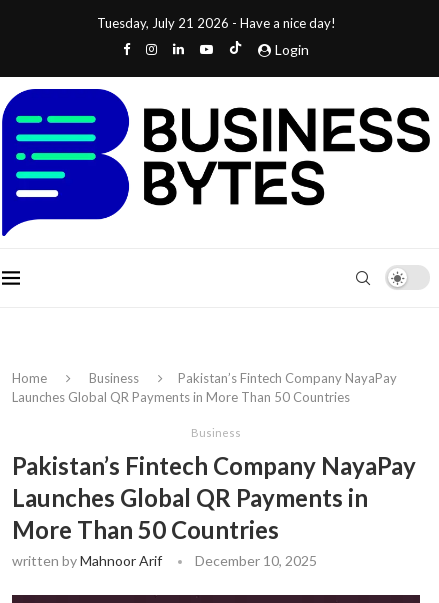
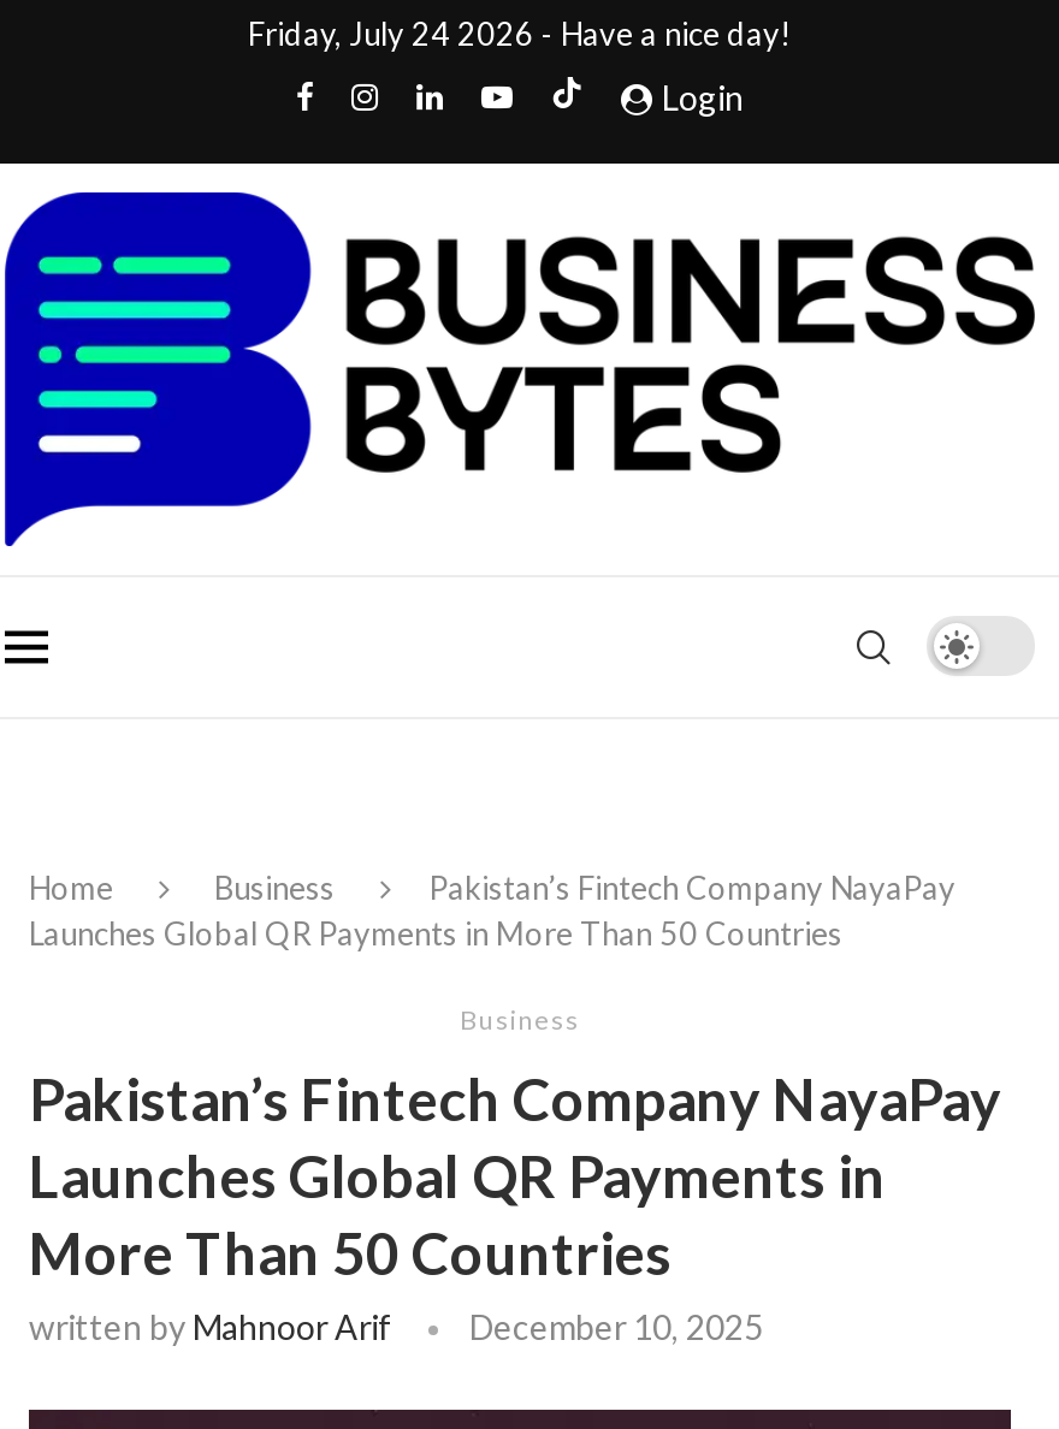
[96,15,335,31] Tuesday, July 21 2026 - Have a nice day! -> [248,14,792,53] Friday, July 24 2026 - Have a nice day!

